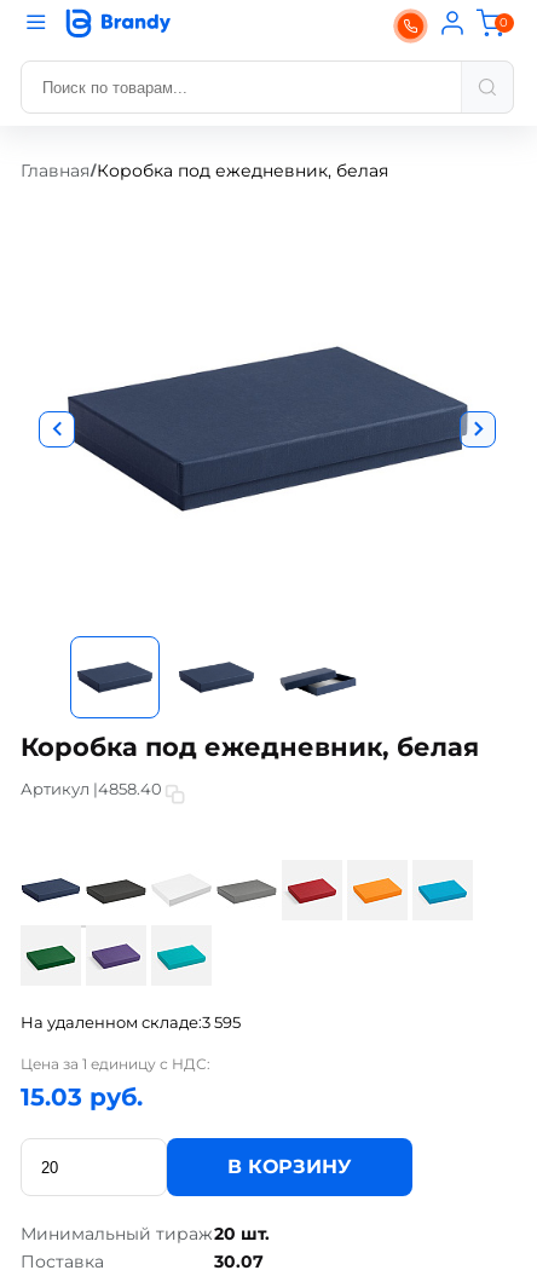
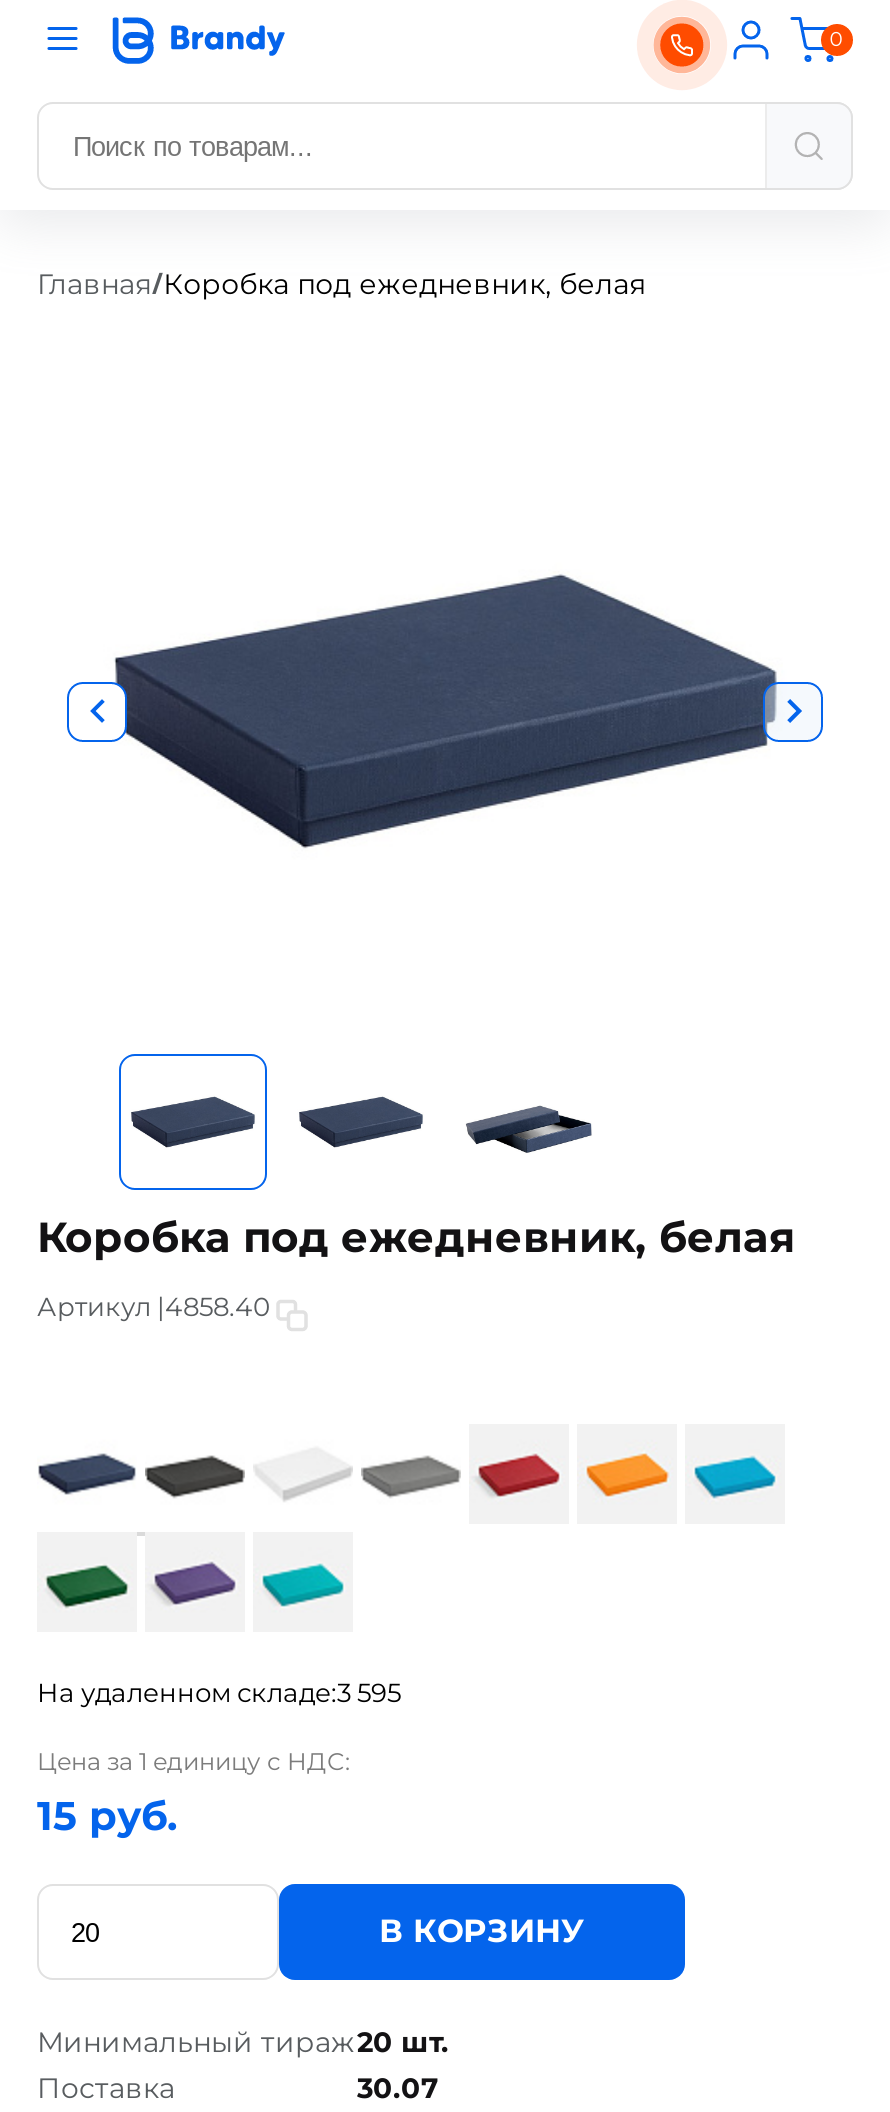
[21,1082,143,1112] 15.03 руб. -> [37,1792,177,1840] 15 руб.

